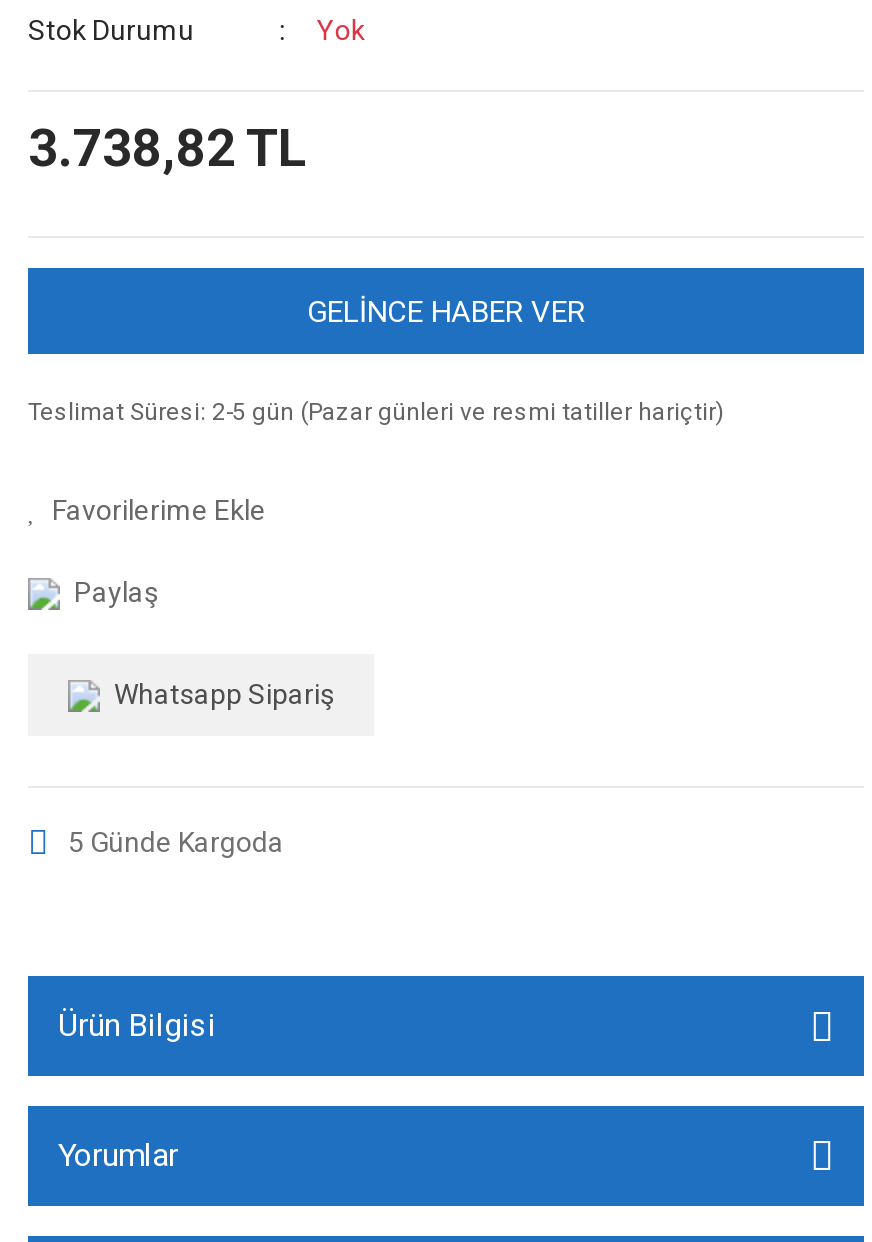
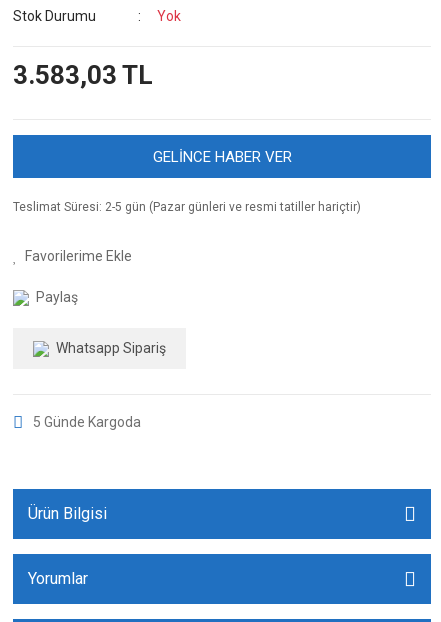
[28,118,308,178] 3.738,82 TL -> [13,60,153,90] 3.583,03 TL

